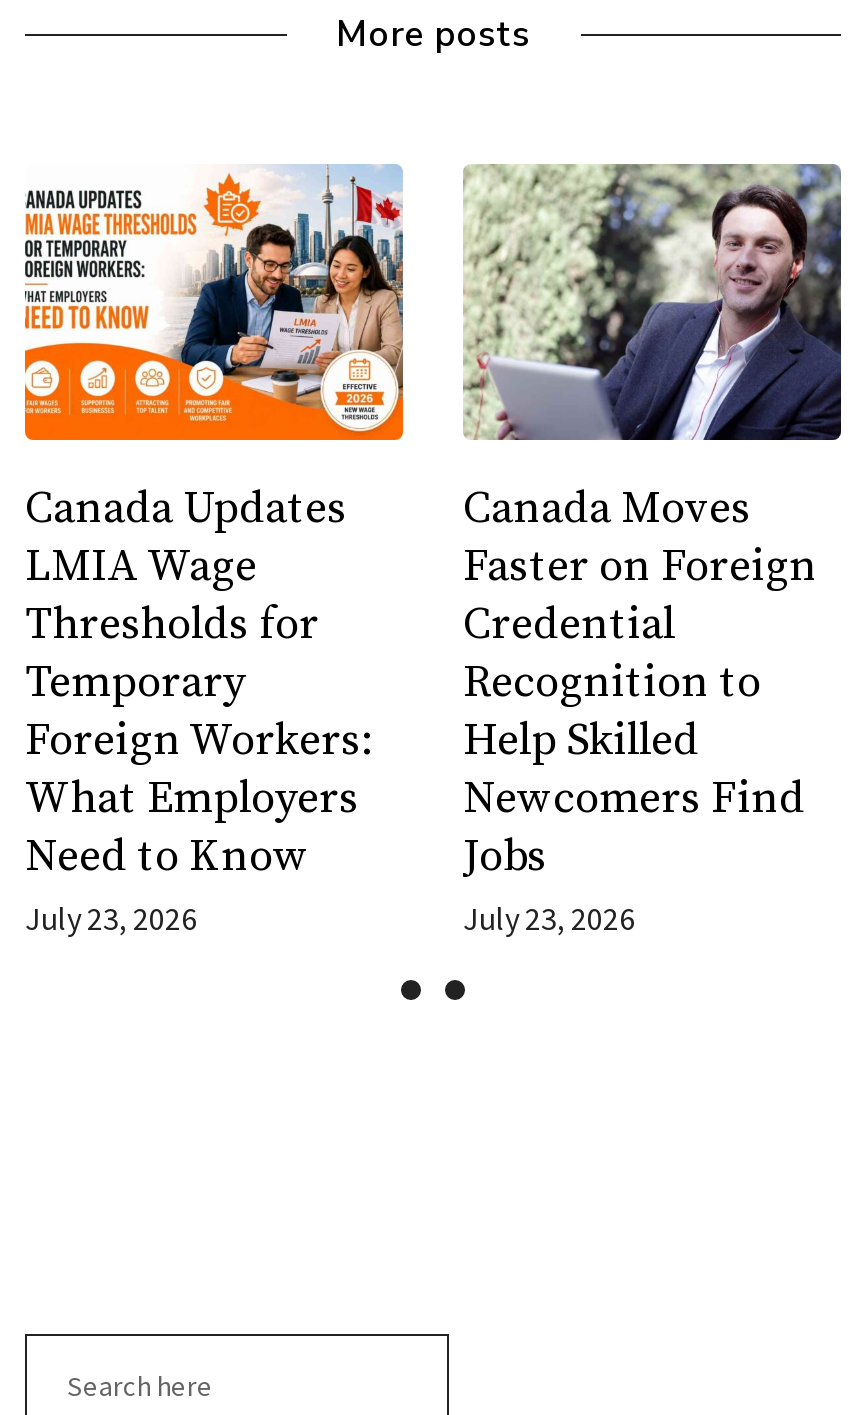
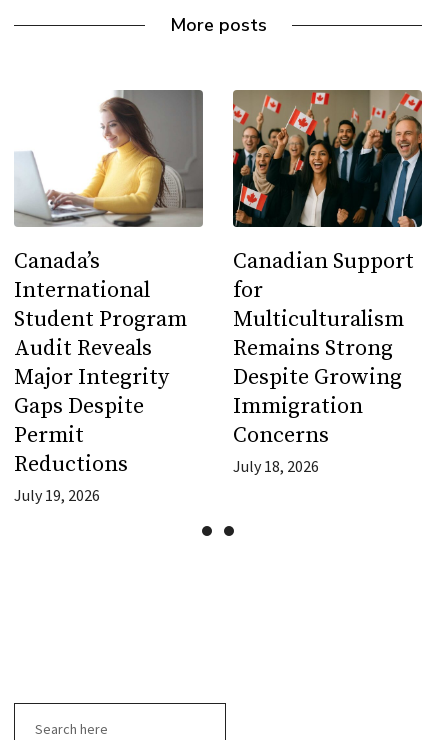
[23,163,405,938] [image] | Canada Updates | LMIA Wage | Thresholds for | Temporary | Foreign Workers: | What Employers | Need to Know | July 23, 2026 -> [14,90,203,505] [image] | Canada’s | International | Student Program | Audit Reveals | Major Integrity | Gaps Despite | Permit | Reductions | July 19, 2026
[463,163,841,938] [image] | Canada Moves | Faster on Foreign | Credential | Recognition to | Help Skilled | Newcomers Find | Jobs | July 23, 2026 -> [232,90,423,476] [image] | Canadian Support | for | Multiculturalism | Remains Strong | Despite Growing | Immigration | Concerns | July 18, 2026

